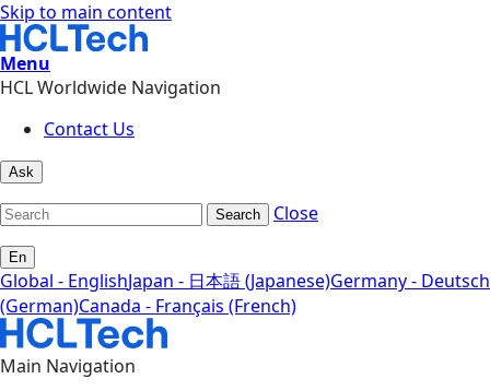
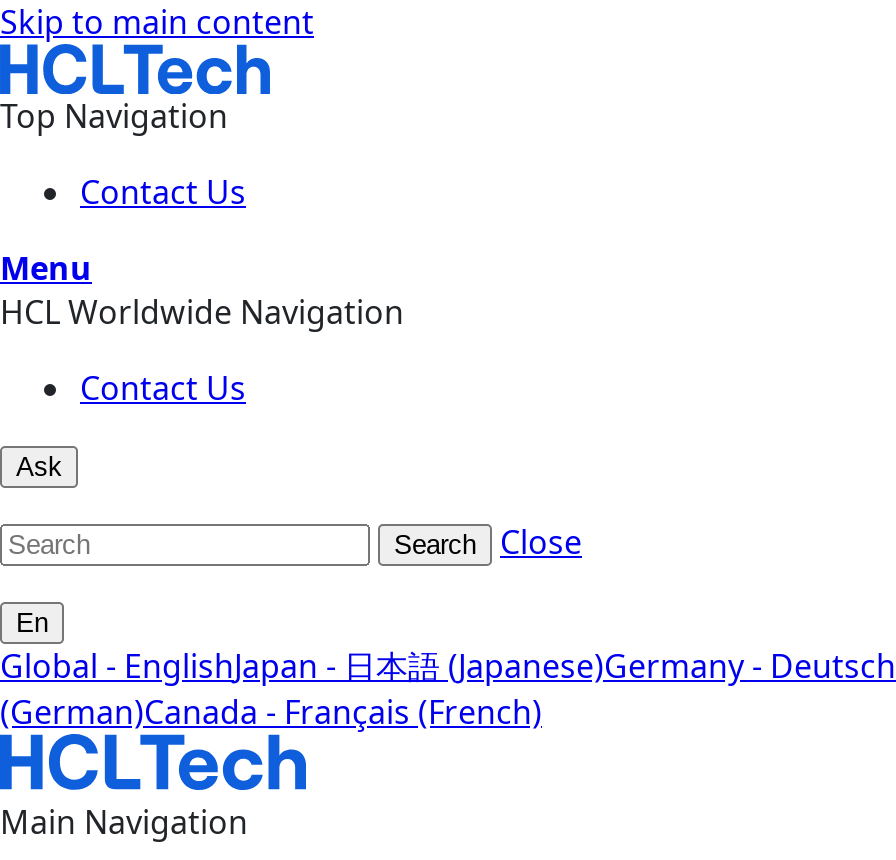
none -> [0,93,246,213] Top Navigation | Contact Us

